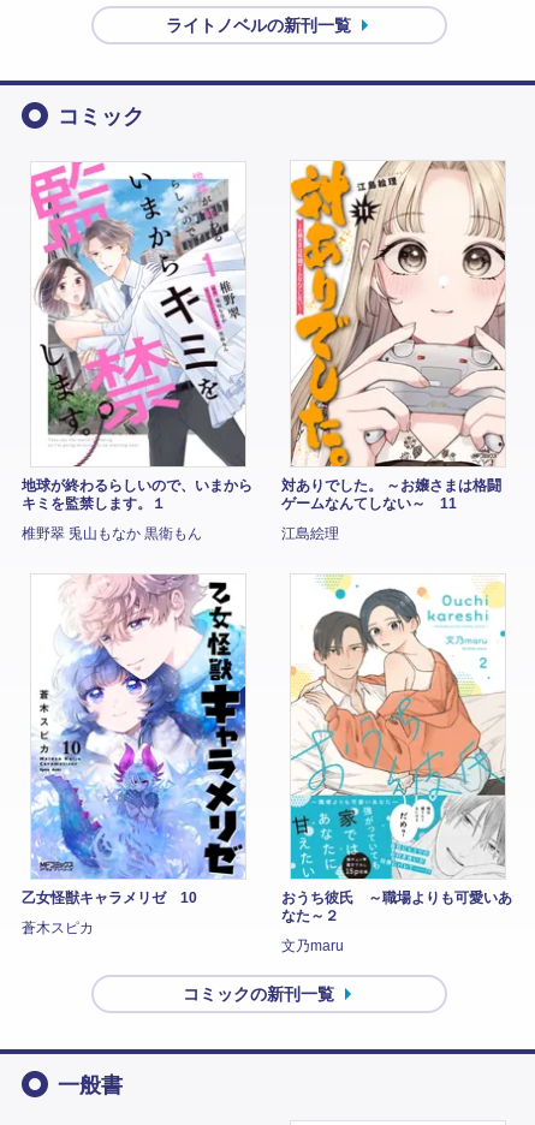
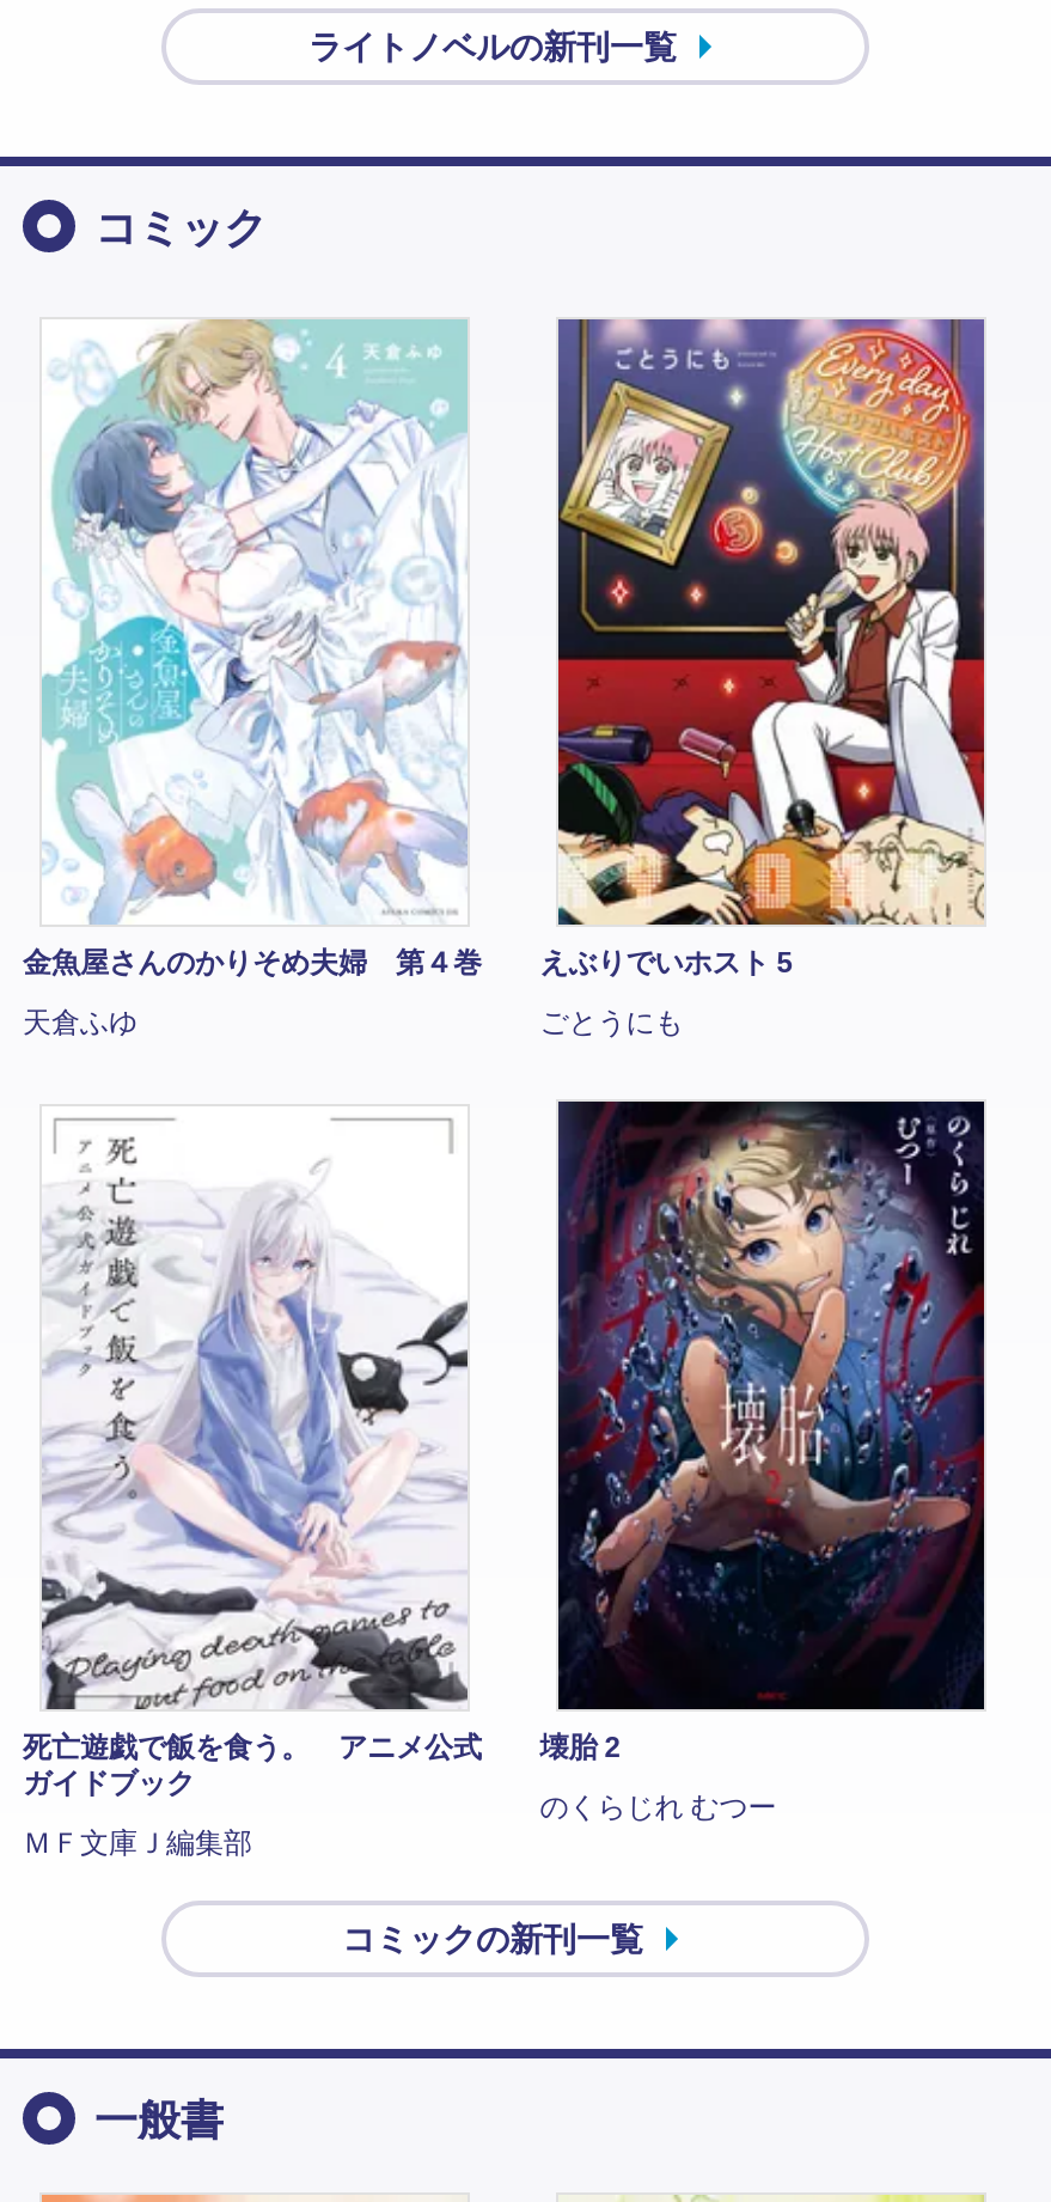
[22,161,252,512] [image] | 地球が終わるらしいので、いまから | キミを監禁します。１ -> [23,317,482,979] [image] | 金魚屋さんのかりそめ夫婦 第４巻
[282,160,505,512] [image] | 対ありでした。 ～お嬢さまは格闘 | ゲームなんてしない～ 11 -> [540,317,986,979] [image] | えぶりでいホスト 5
[22,525,202,542] 椎野翠 兎山もなか 黒衛もん -> [23,1005,138,1038] 天倉ふゆ
[282,525,339,542] 江島絵理 -> [540,1005,683,1038] ごとうにも
[22,573,246,906] [image] | 乙女怪獣キャラメリゼ 10 -> [23,1118,482,1799] [image] | 死亡遊戯で飯を食う。 アニメ公式 | ガイドブック
[282,573,513,924] [image] | おうち彼氏 ～職場よりも可愛いあ | なた～２ -> [540,1099,986,1763] [image] | 壊胎 2
[22,919,94,936] 蒼木スピカ -> [23,1825,252,1859] ＭＦ文庫Ｊ編集部
[282,937,344,954] 文乃maru -> [540,1790,777,1823] のくらじれ むつー

